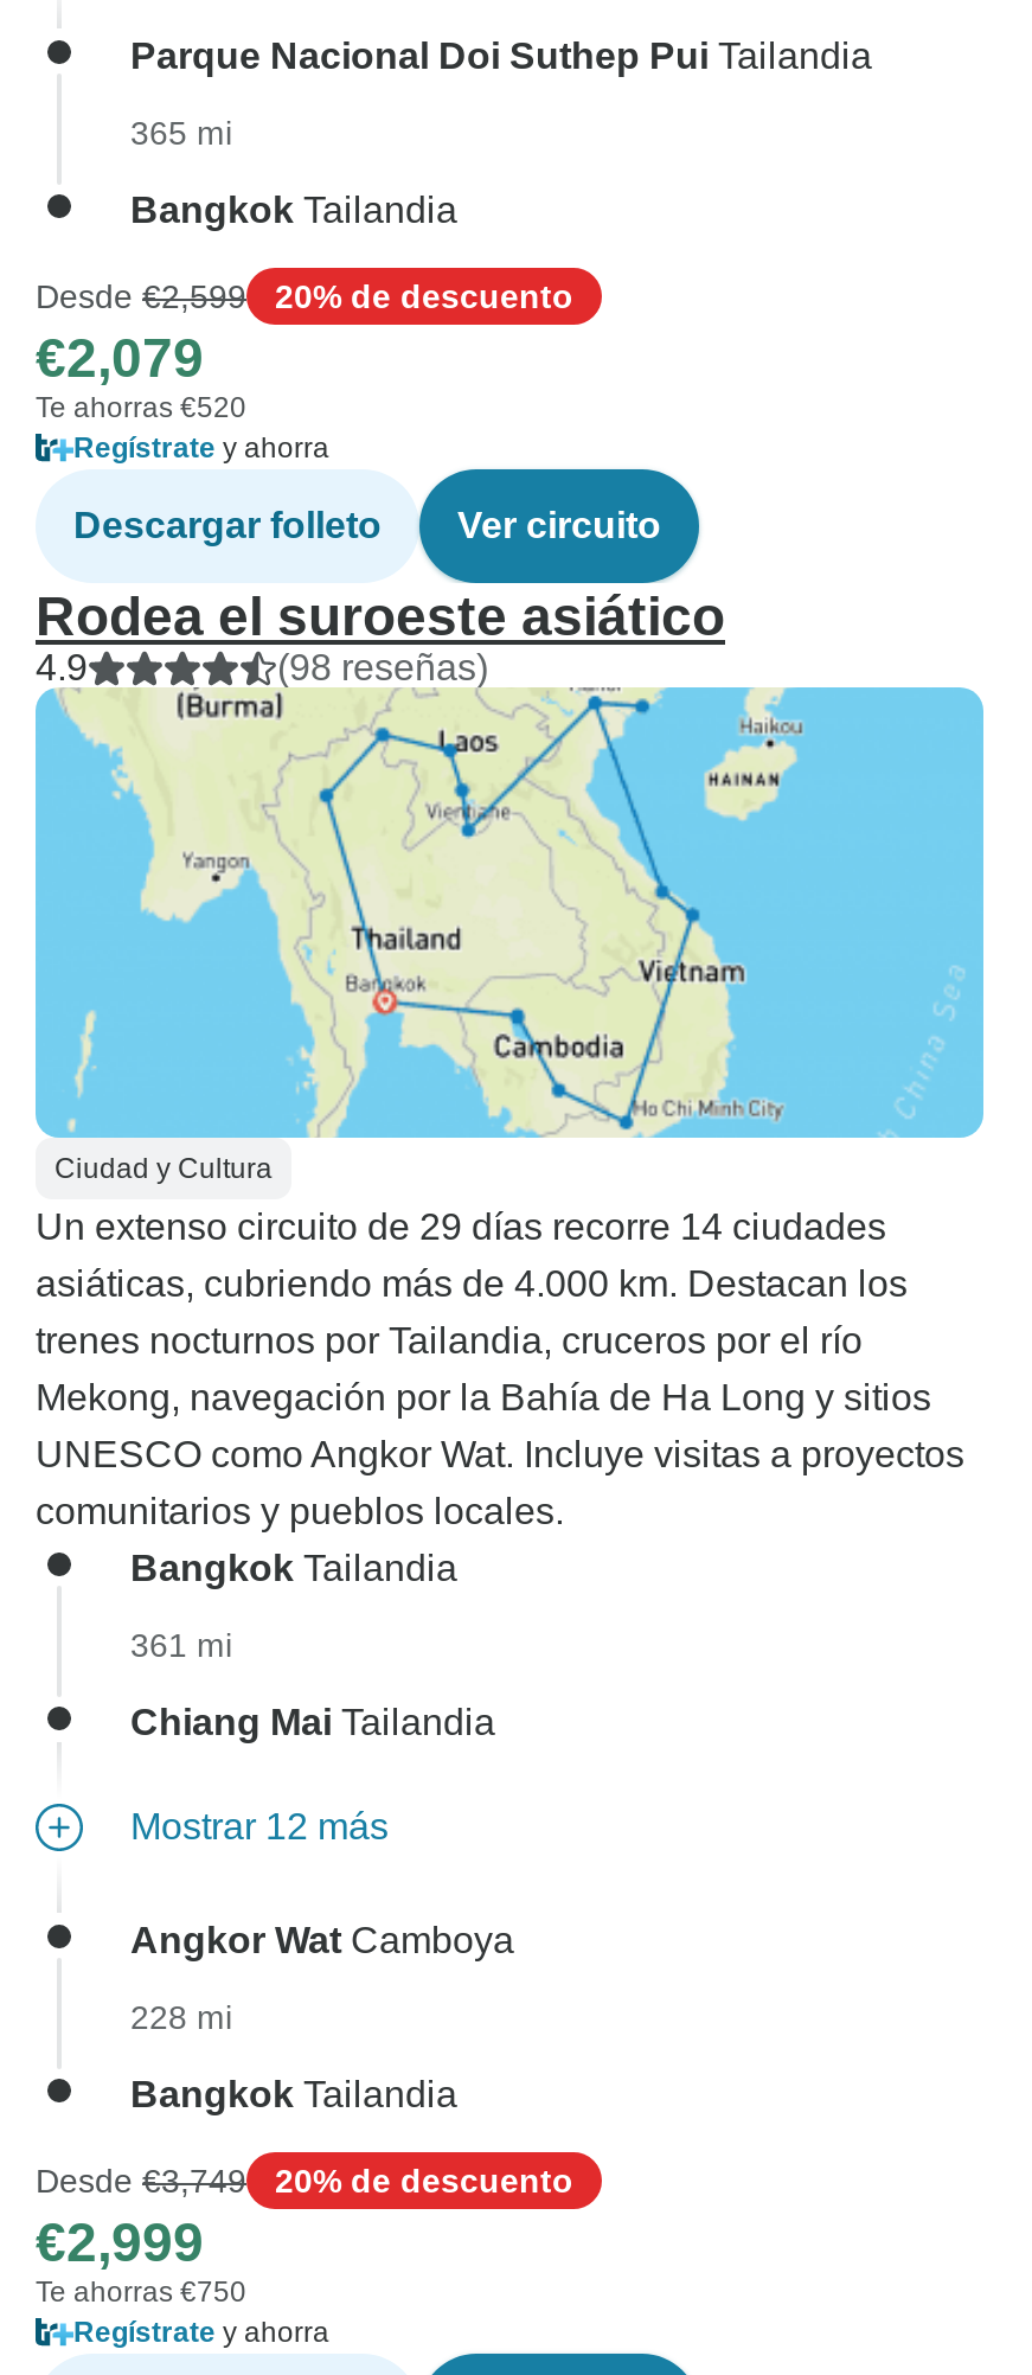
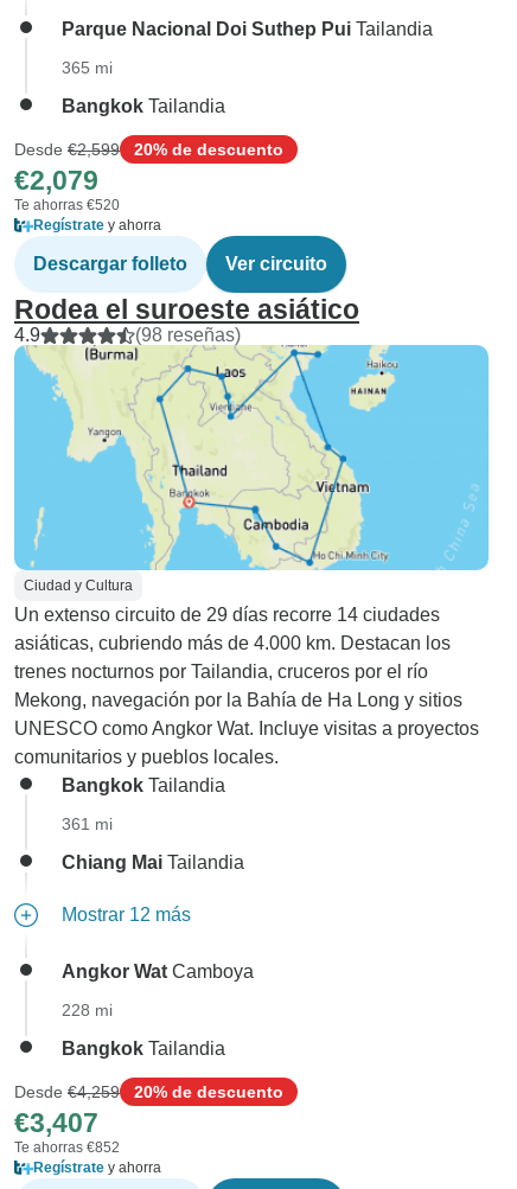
[36,2160,573,2198] Desde €3,749 20% de descuento -> [14,1082,283,1101] Desde €4,259 20% de descuento
[36,2211,204,2273] €2,999 -> [14,1107,98,1138] €3,407
[36,2275,246,2309] Te ahorras €750 -> [14,1139,120,1156] Te ahorras €852

